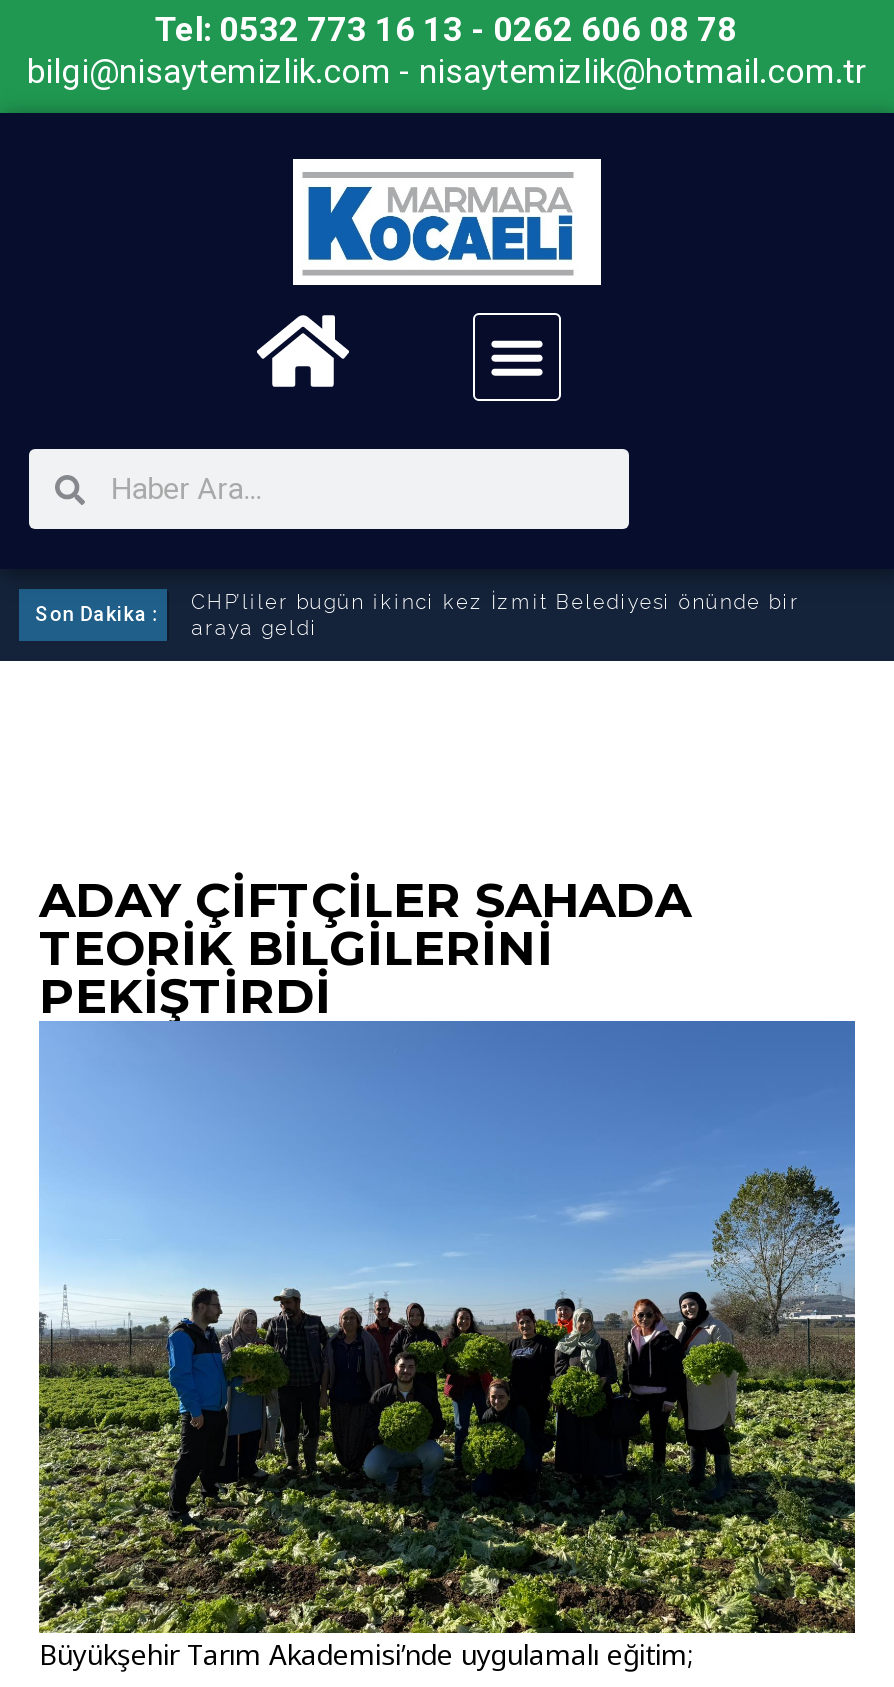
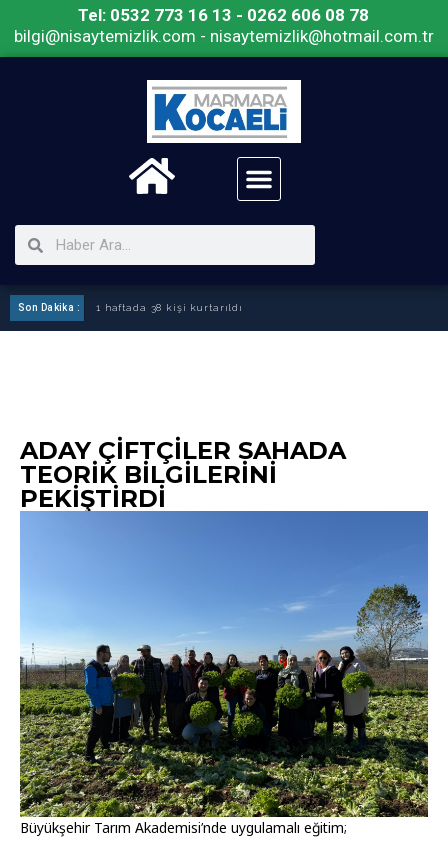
[191,591,799,639] CHP’liler bugün ikinci kez İzmit Belediyesi önünde bir | araya geldi -> [96,302,243,313] 1 haftada 38 kişi kurtarıldı

